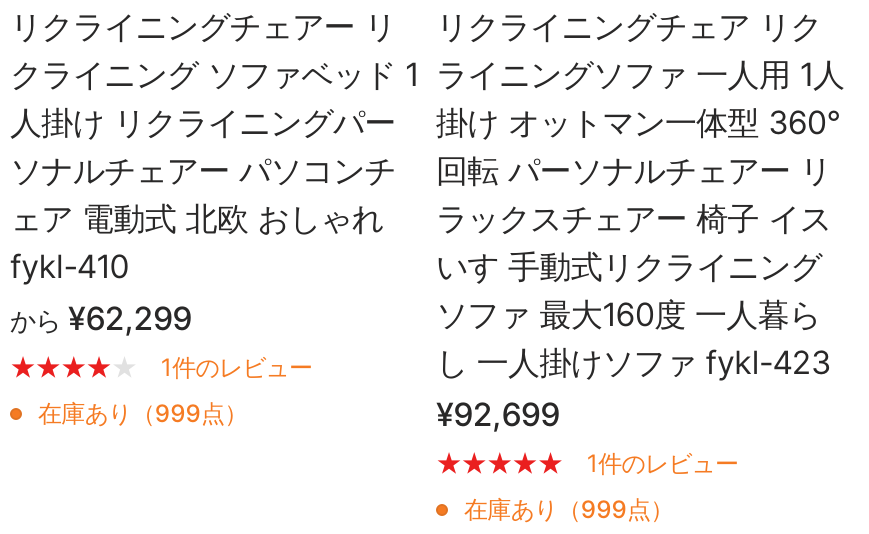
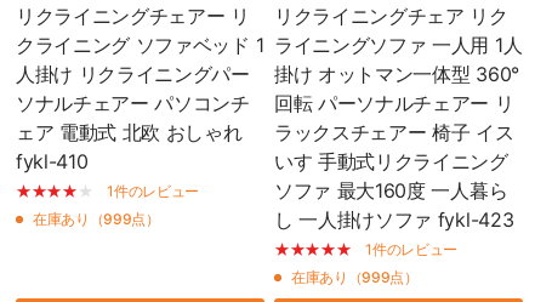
[10,298,192,338] から¥62,299 -> none
[436,394,560,434] ¥92,699 -> none

